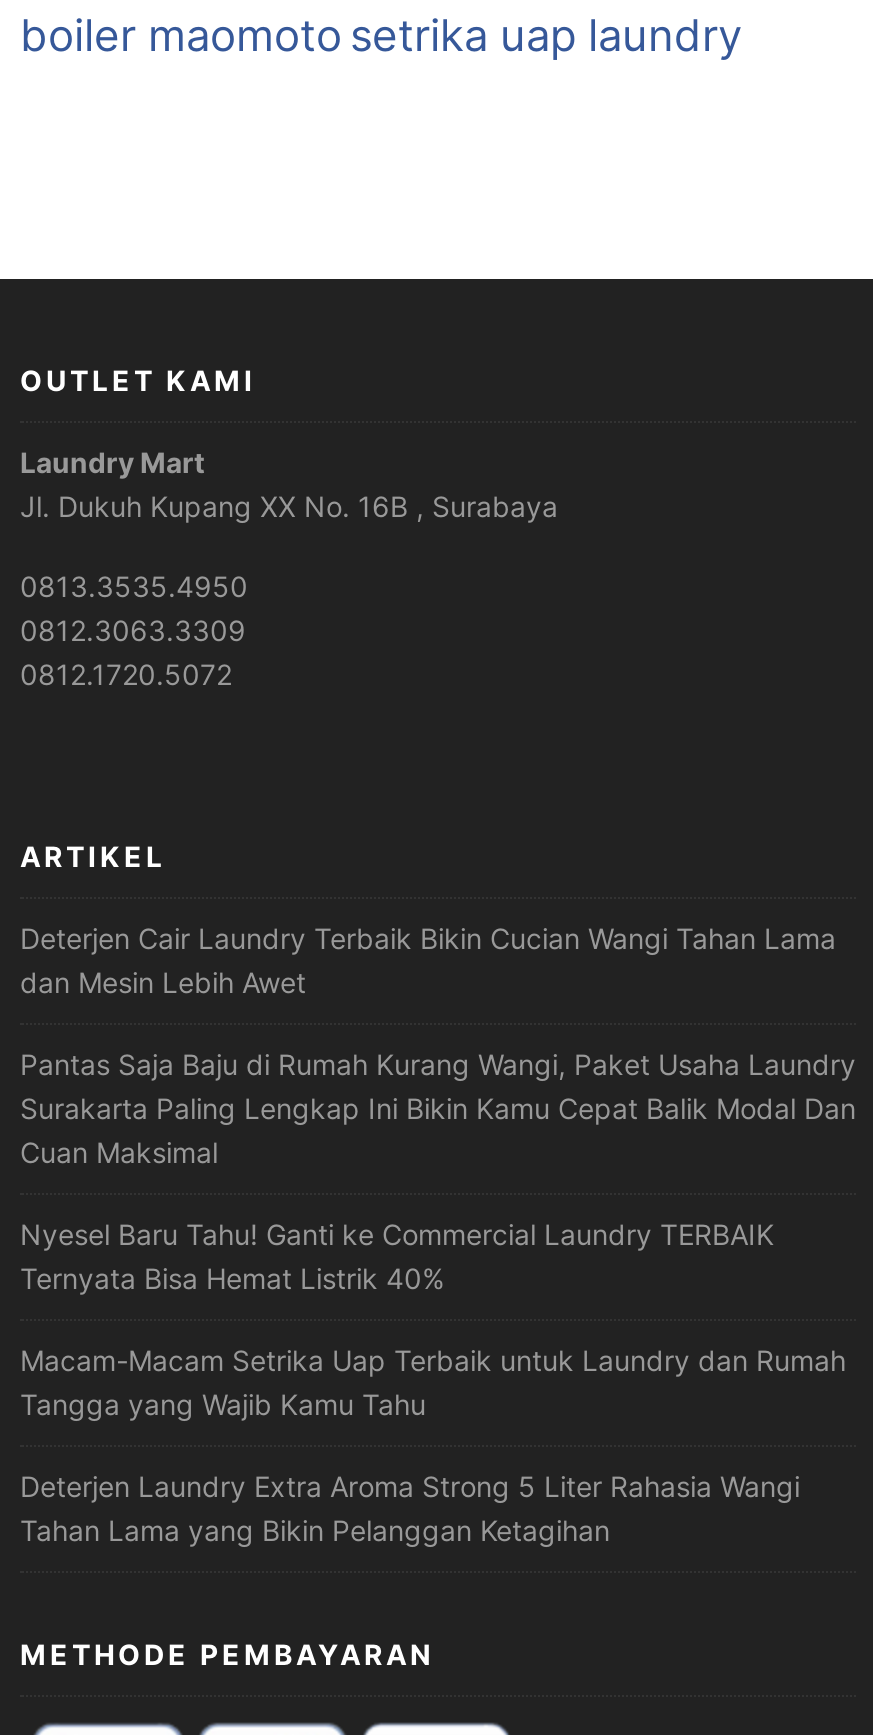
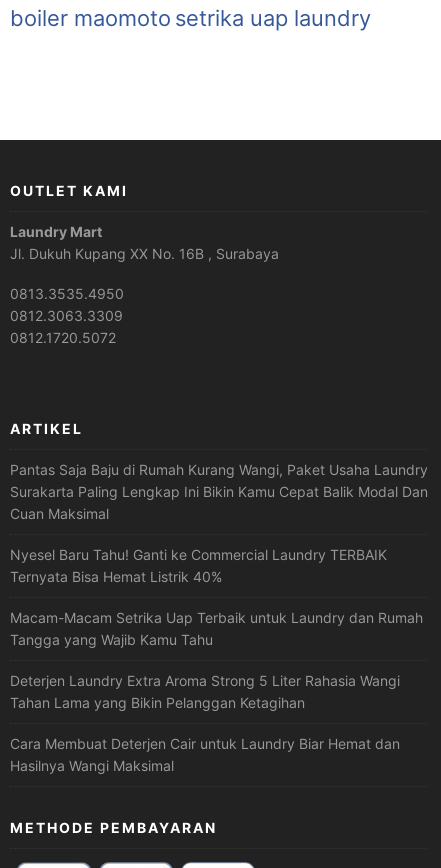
[20,921,836,999] Deterjen Cair Laundry Terbaik Bikin Cucian Wangi Tahan Lama | dan Mesin Lebih Awet -> none
moved [20,1047,856,1547] -> [10,461,428,711]: Pantas Saja Baju di Rumah Kurang Wangi, Paket Usaha Laundry | Surakarta Paling Lengkap Ini Bikin Kamu Cepat Balik Modal Dan | Cuan Maksimal | ... | Deterjen Laundry Extra Aroma Strong 5 Liter Rahasia Wangi | Tahan Lama yang Bikin Pelanggan Ketagihan
none -> [10,735,400,774] Cara Membuat Deterjen Cair untuk Laundry Biar Hemat dan | Hasilnya Wangi Maksimal

